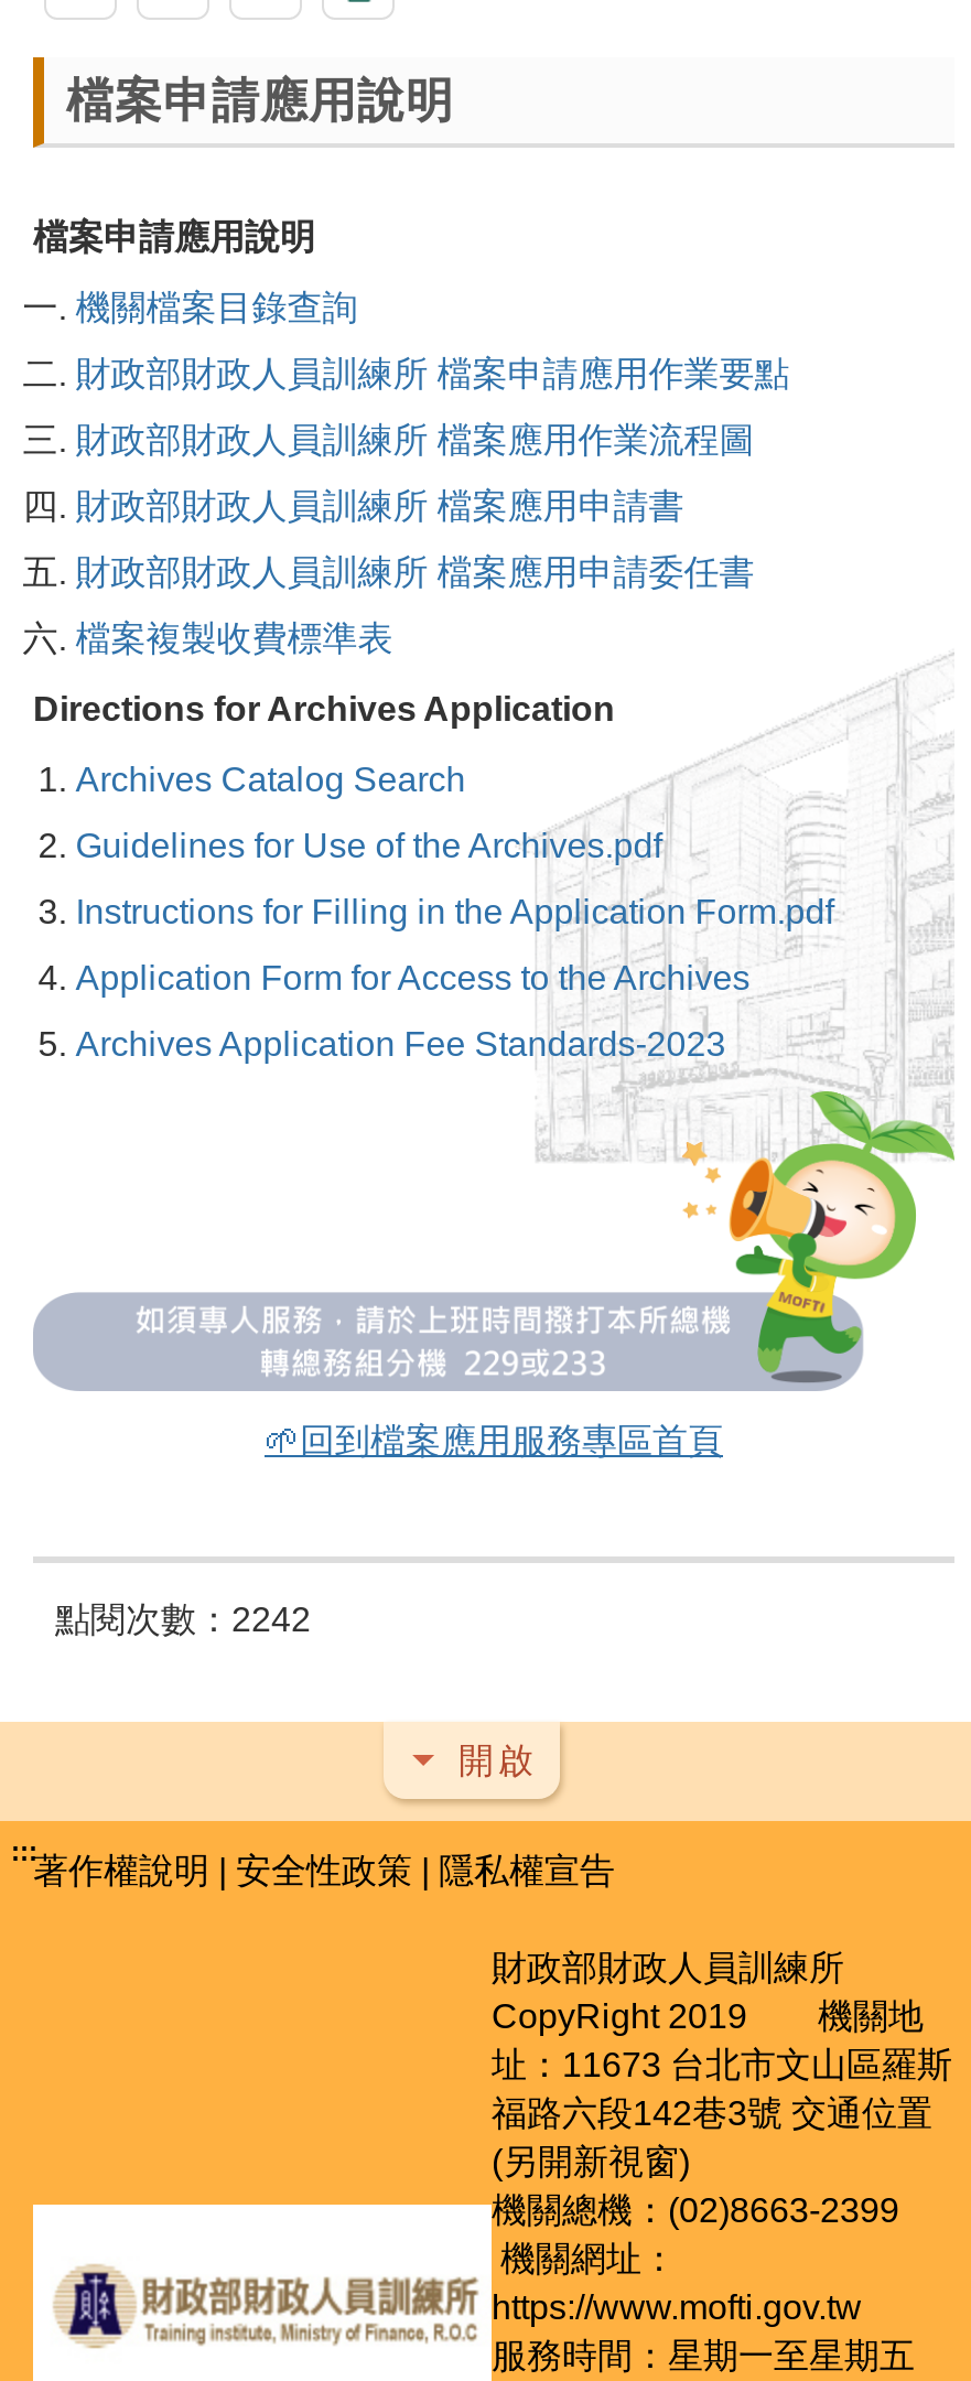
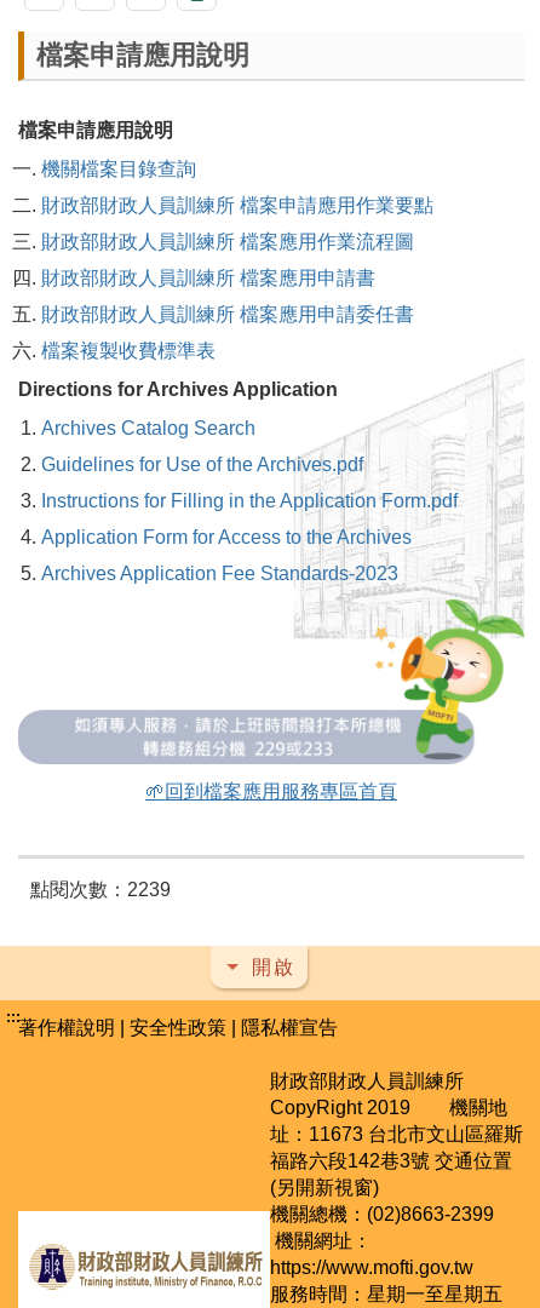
[55,1600,311,1637] 點閱次數：2242 -> [30,879,171,899] 點閱次數：2239

